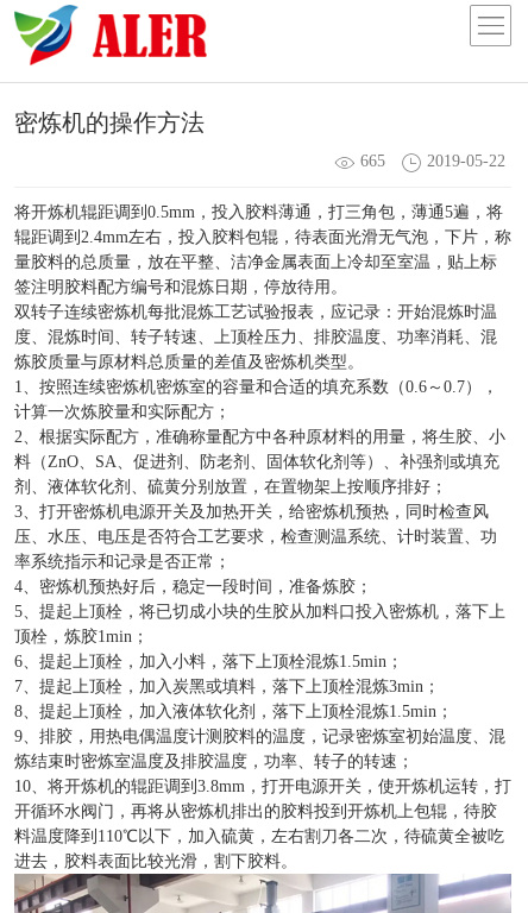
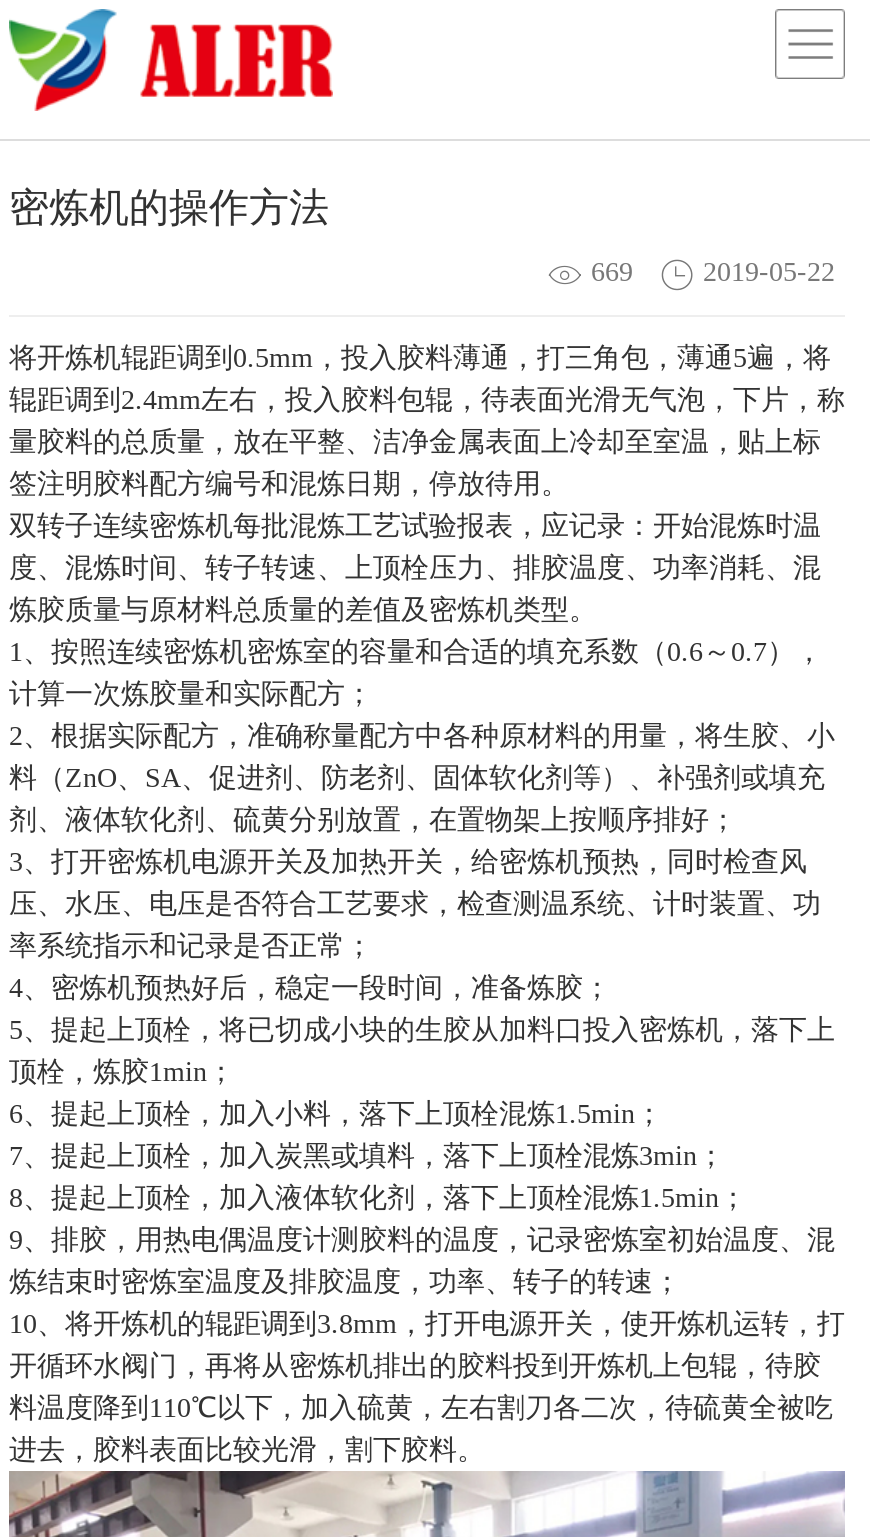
[360,152,385,170] 665 -> [591,257,633,287] 669

